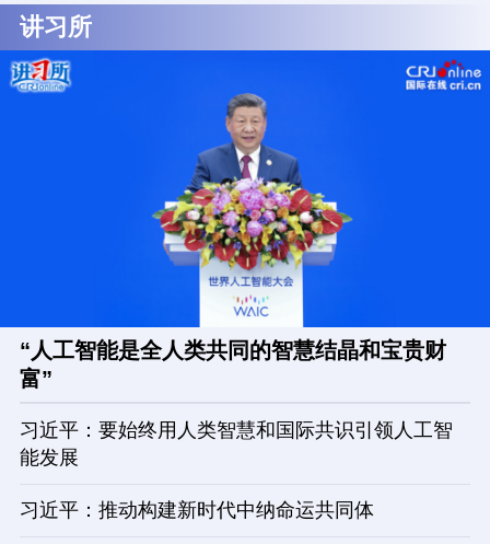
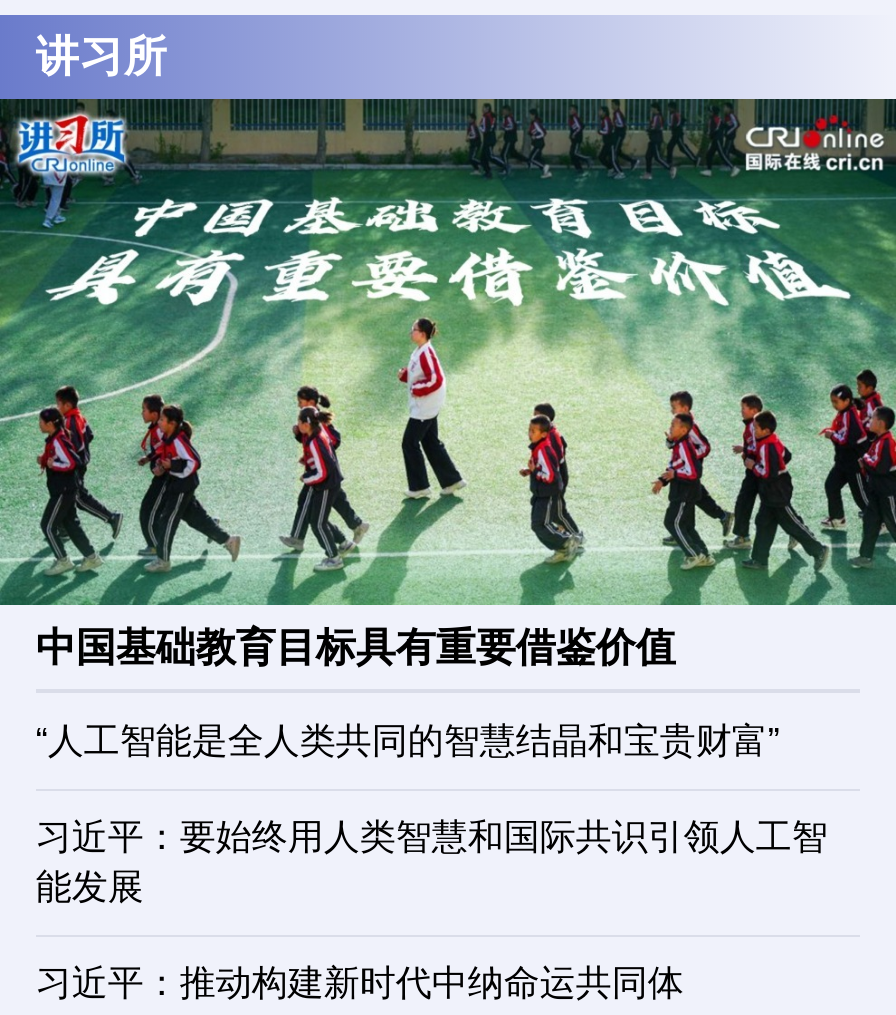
[3,49,487,391] [image] | “人工智能是全人类共同的智慧结晶和宝贵财 | 富” -> [6,97,890,760] [image] | 中国基础教育目标具有重要借鉴价值 | “人工智能是全人类共同的智慧结晶和宝贵财富”

